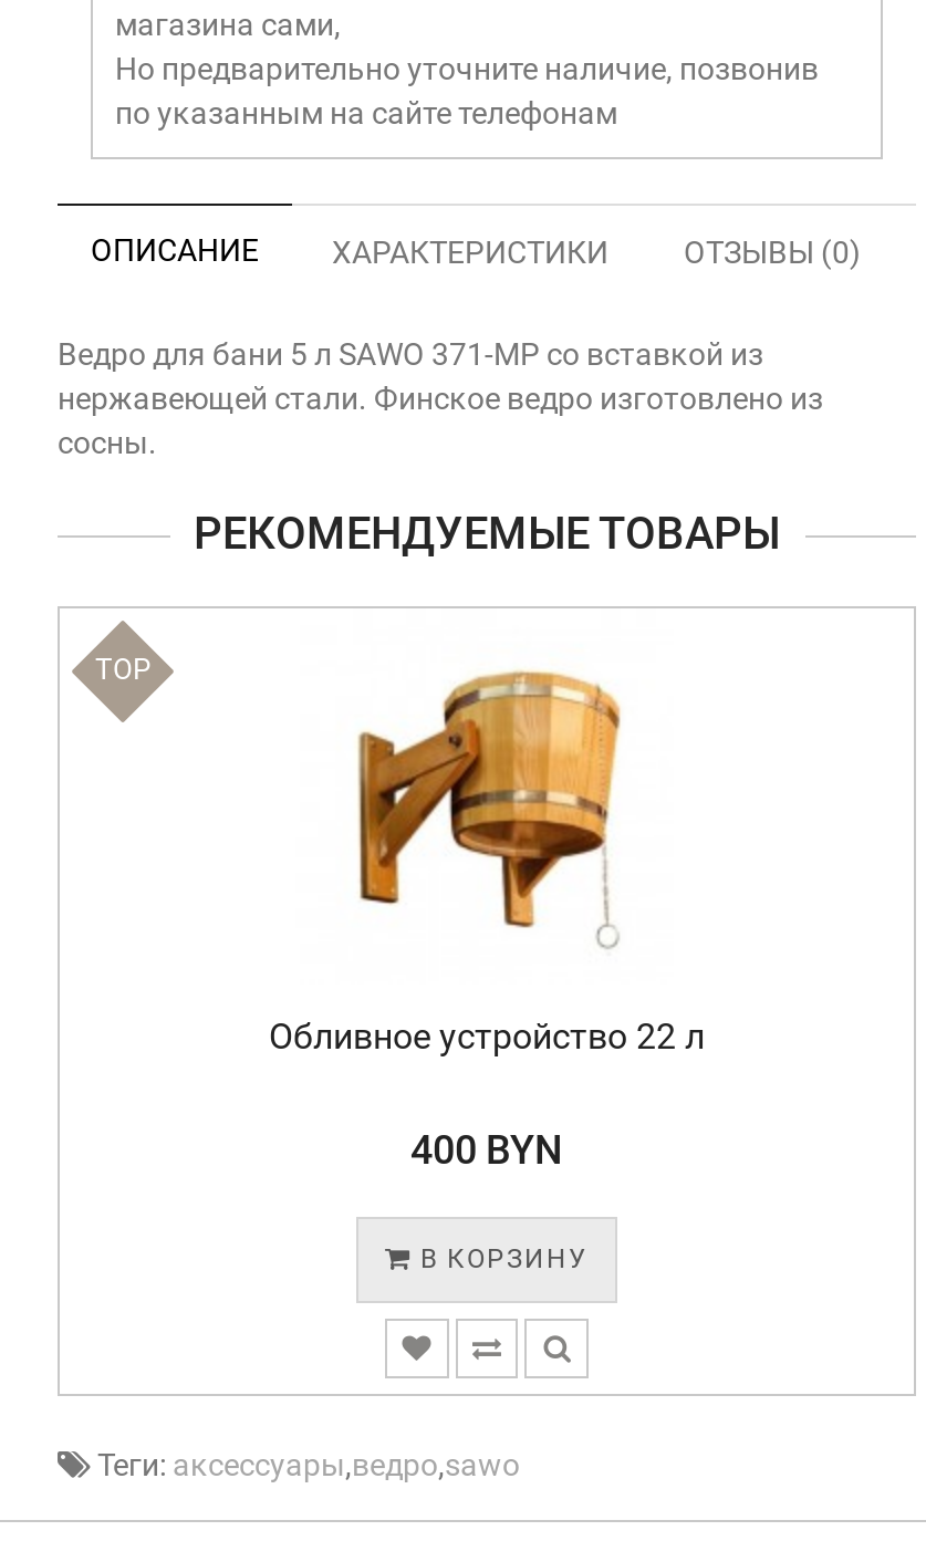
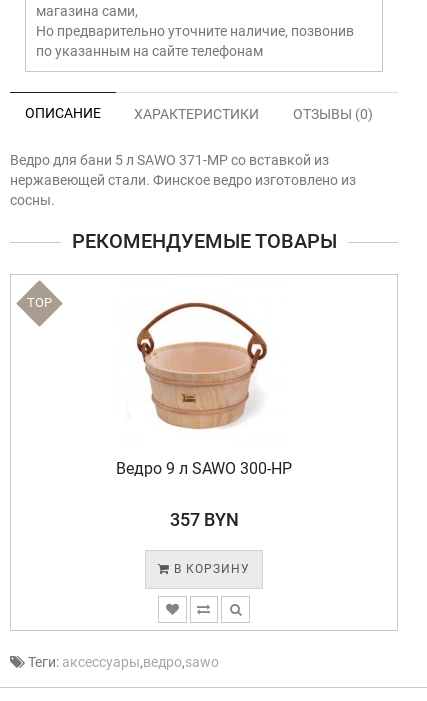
[269,668,705,1058] [image] | Обливное устройство 22 л -> [116,302,292,478] [image] | Ведро 9 л SAWO 300-НР
[410,1126,563,1173] 400 BYN -> [169,509,238,530] 357 BYN

